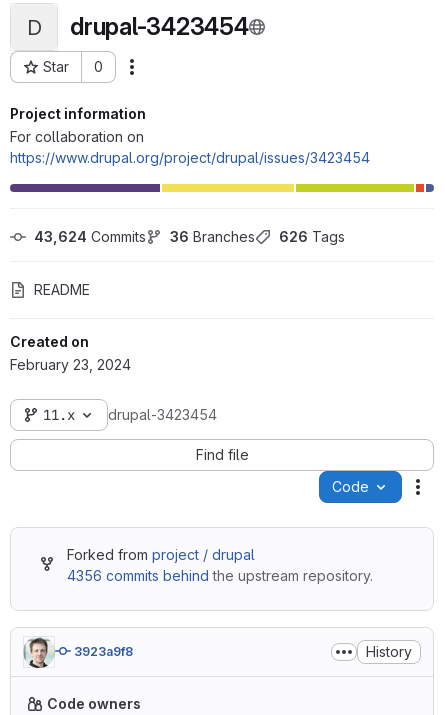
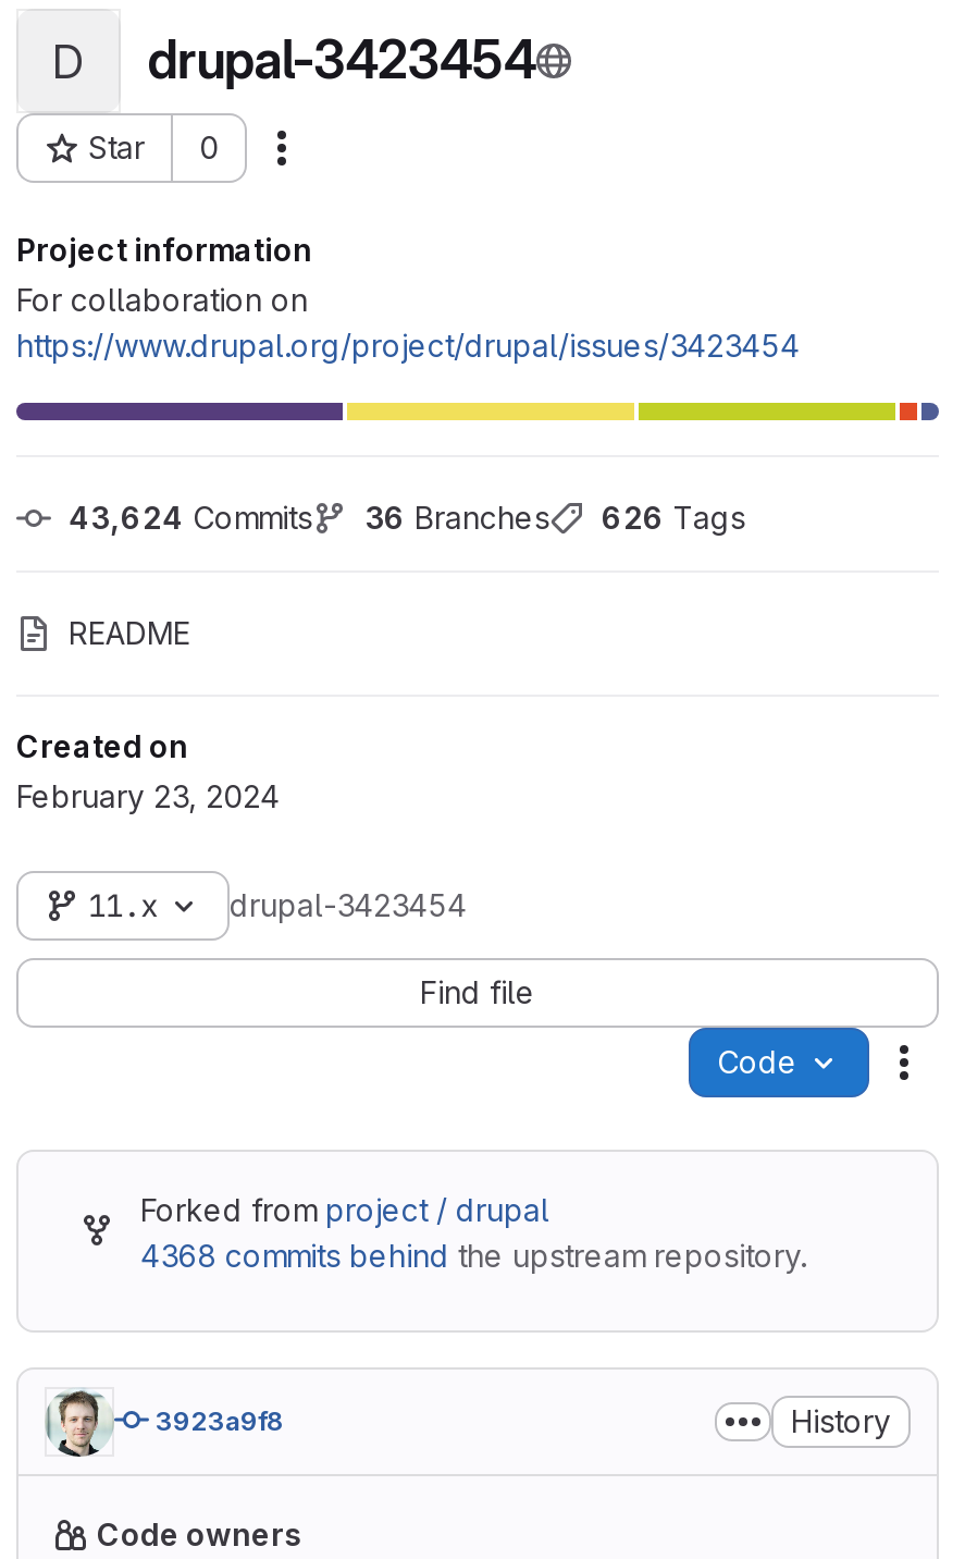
[67,567,373,584] 4356 commits behind the upstream repository. -> [140,1237,806,1274] 4368 commits behind the upstream repository.

